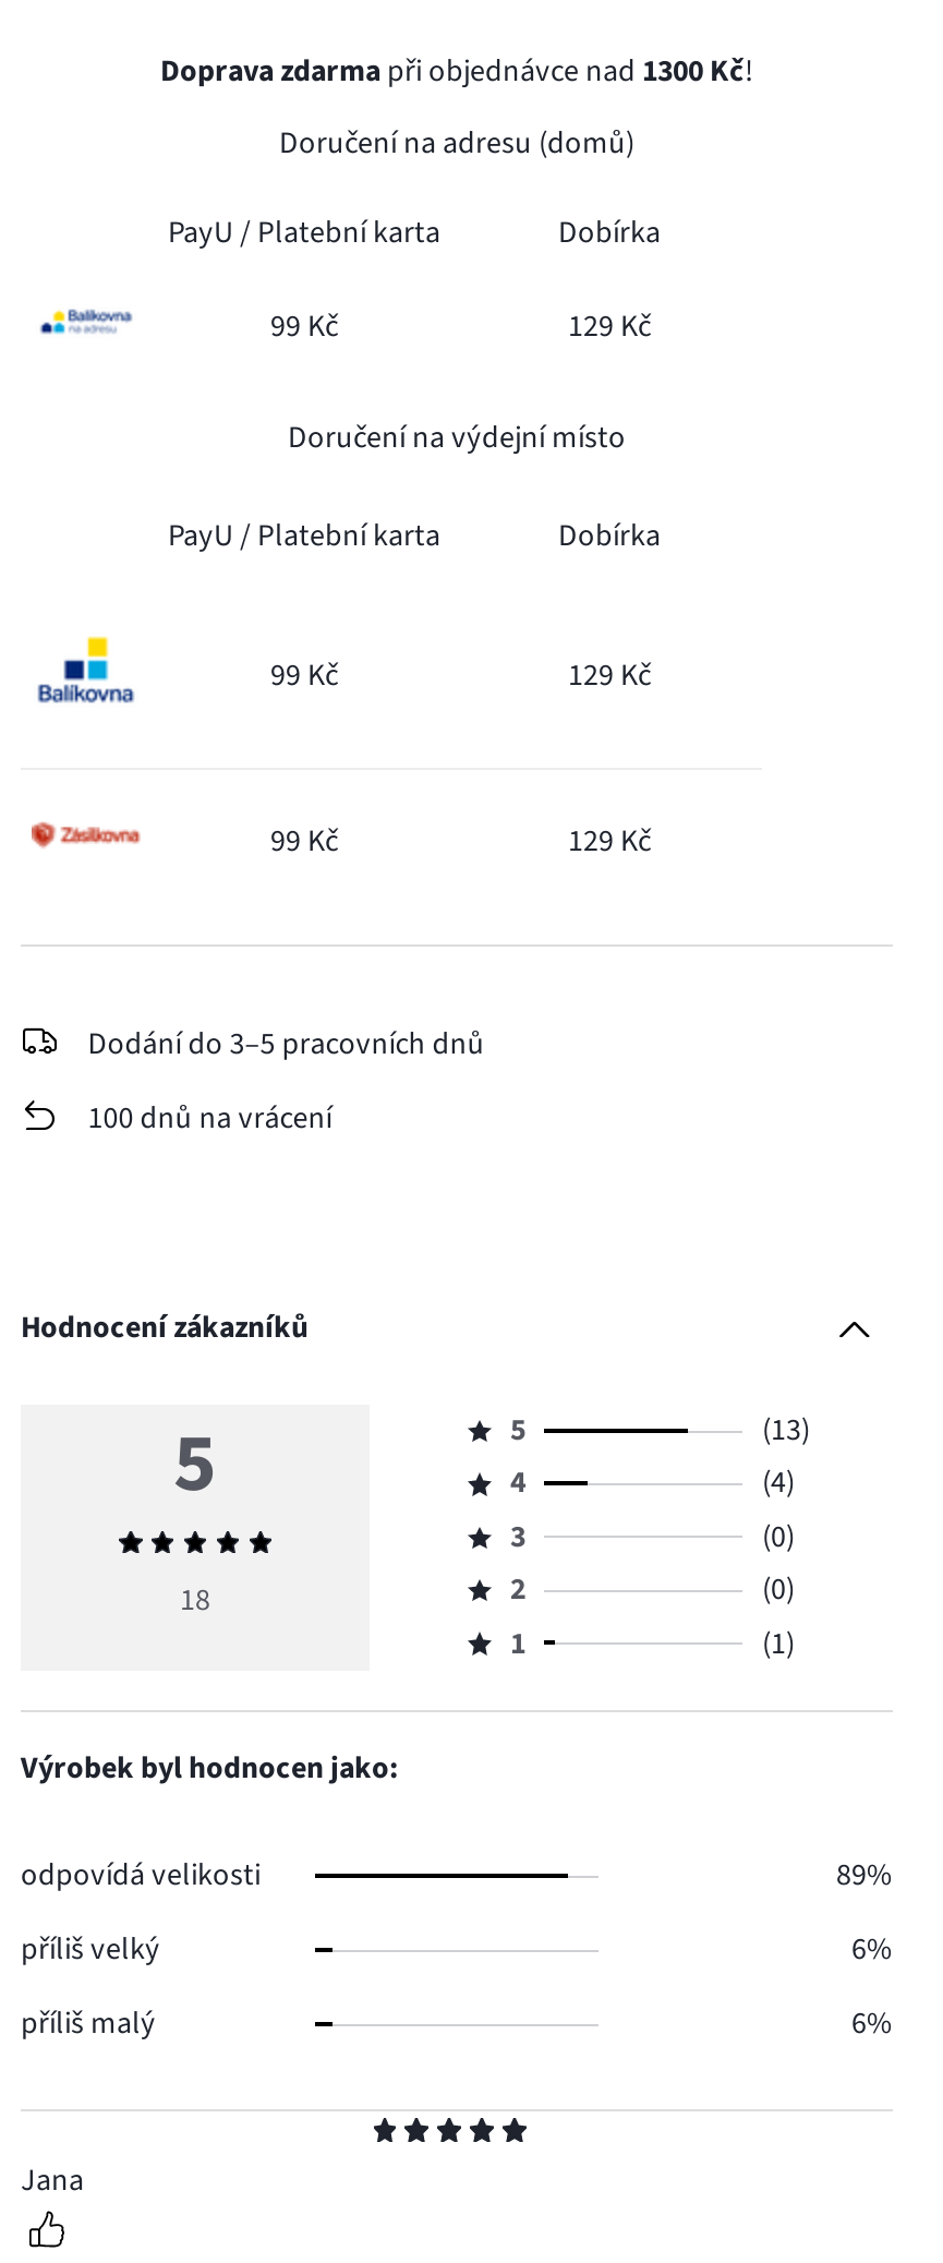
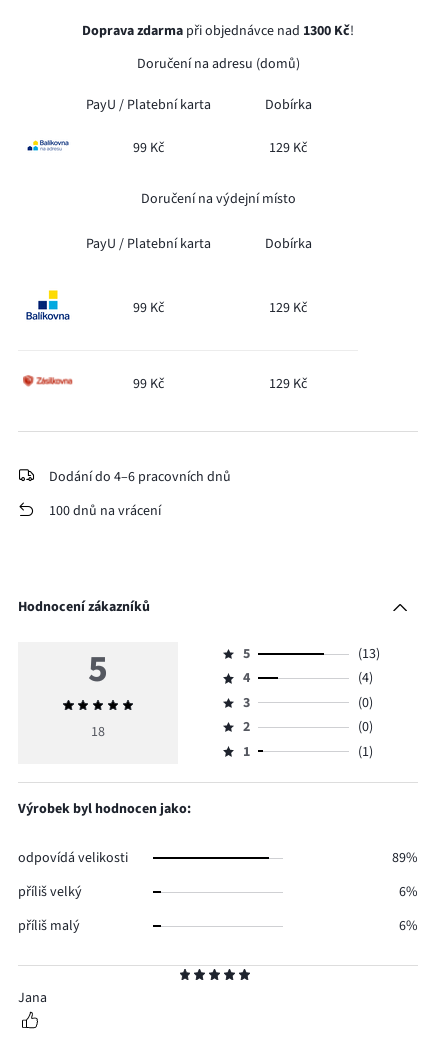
[88,1022,485,1066] Dodání do 3–5 pracovních dnů -> [49,467,231,487] Dodání do 4–6 pracovních dnů

